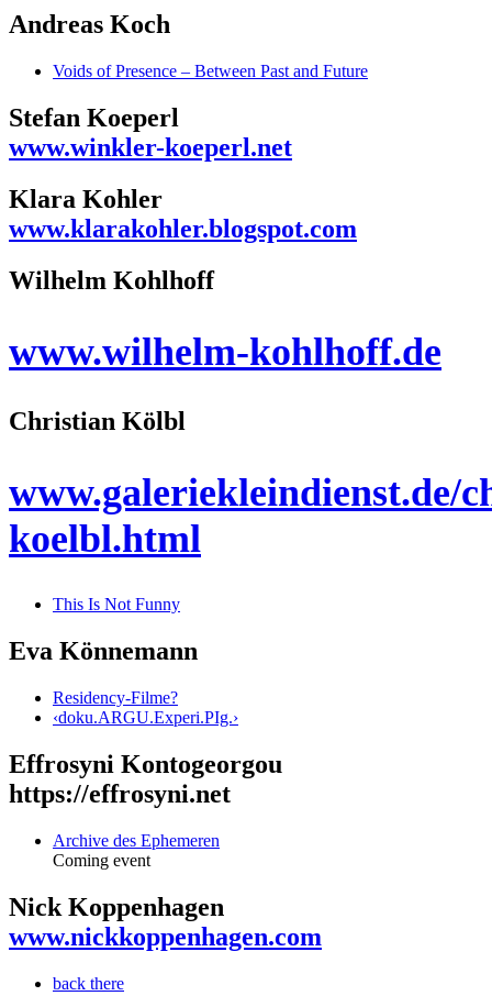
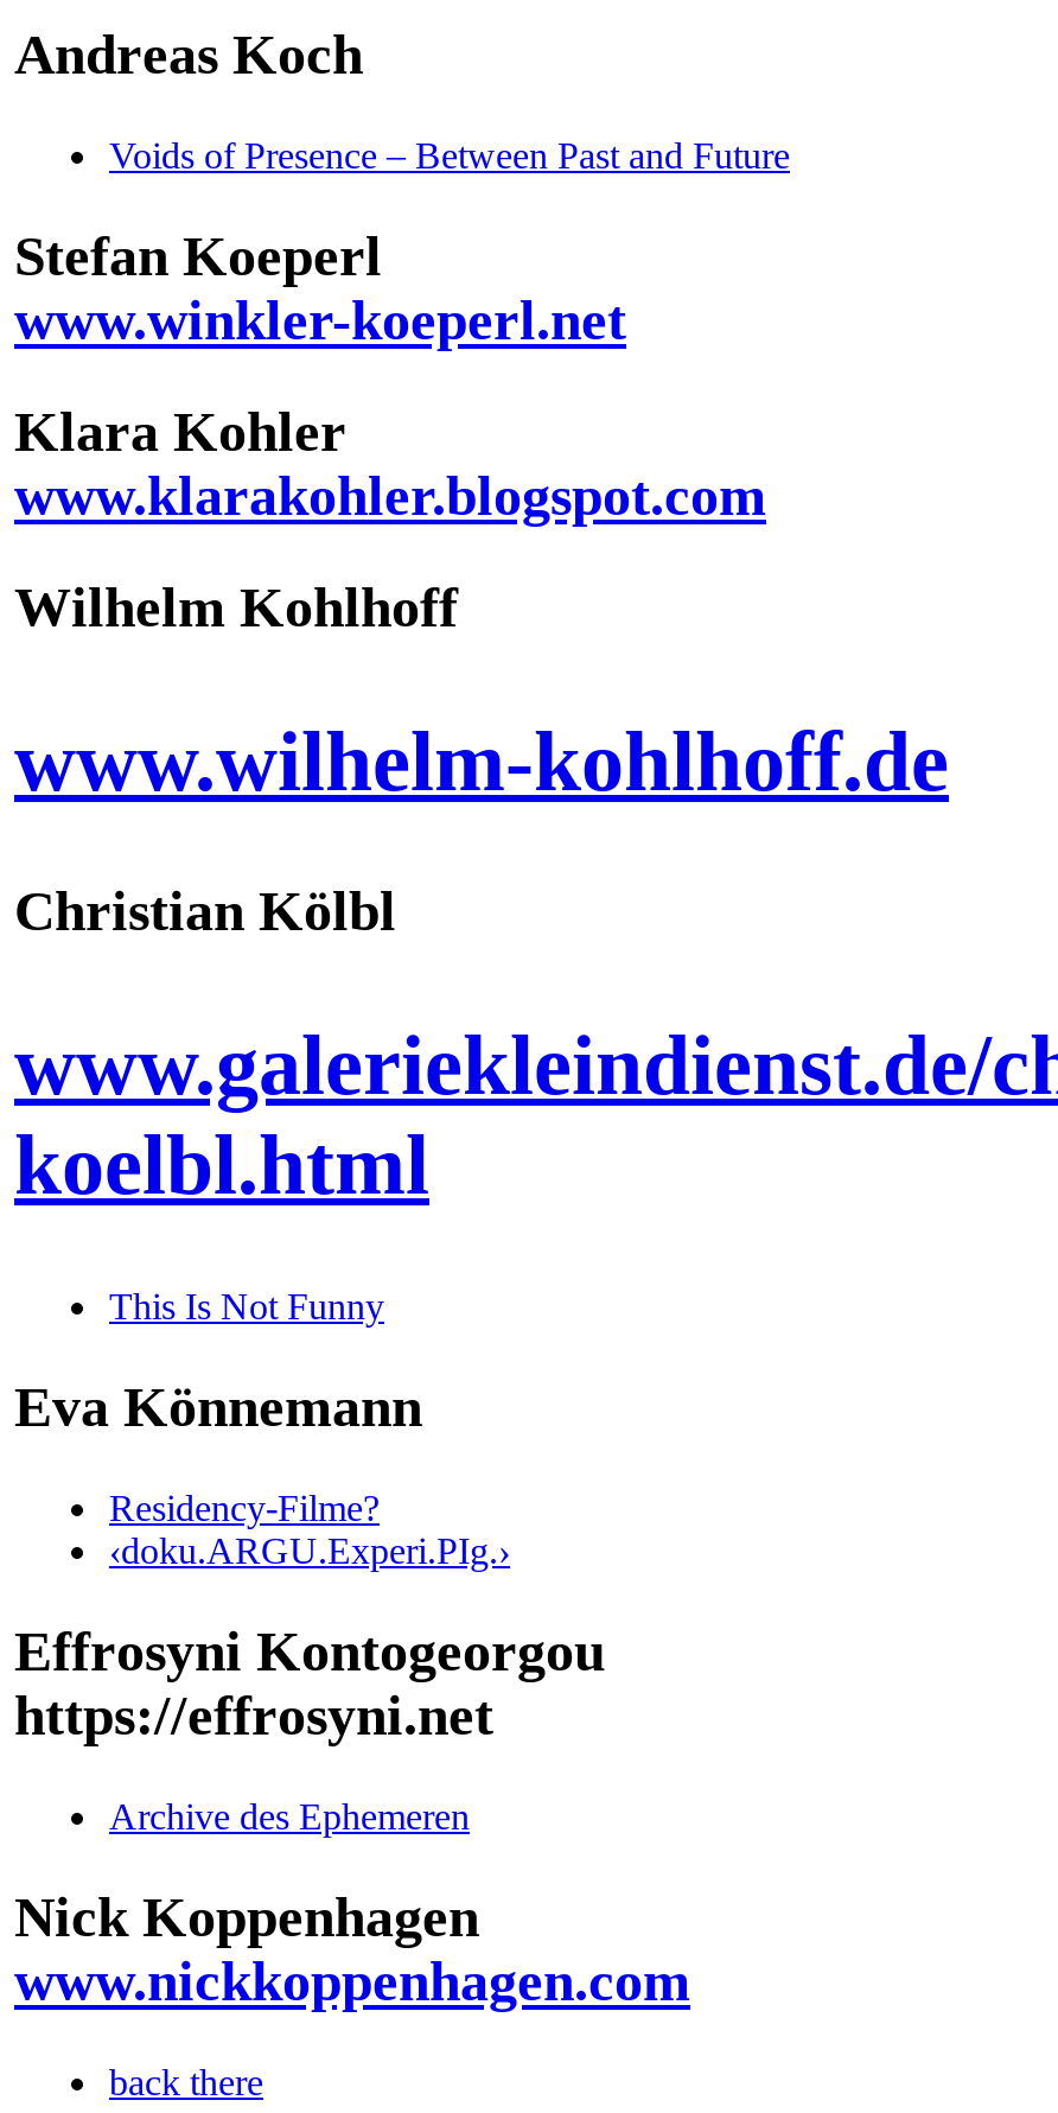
[53,851,150,869] Coming event -> none

